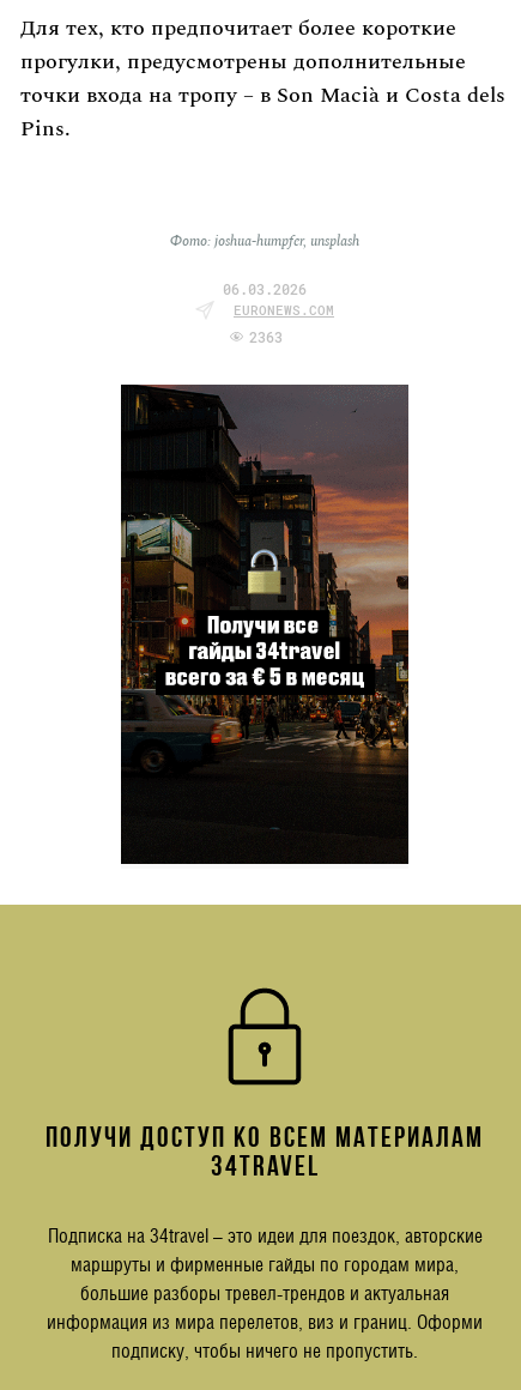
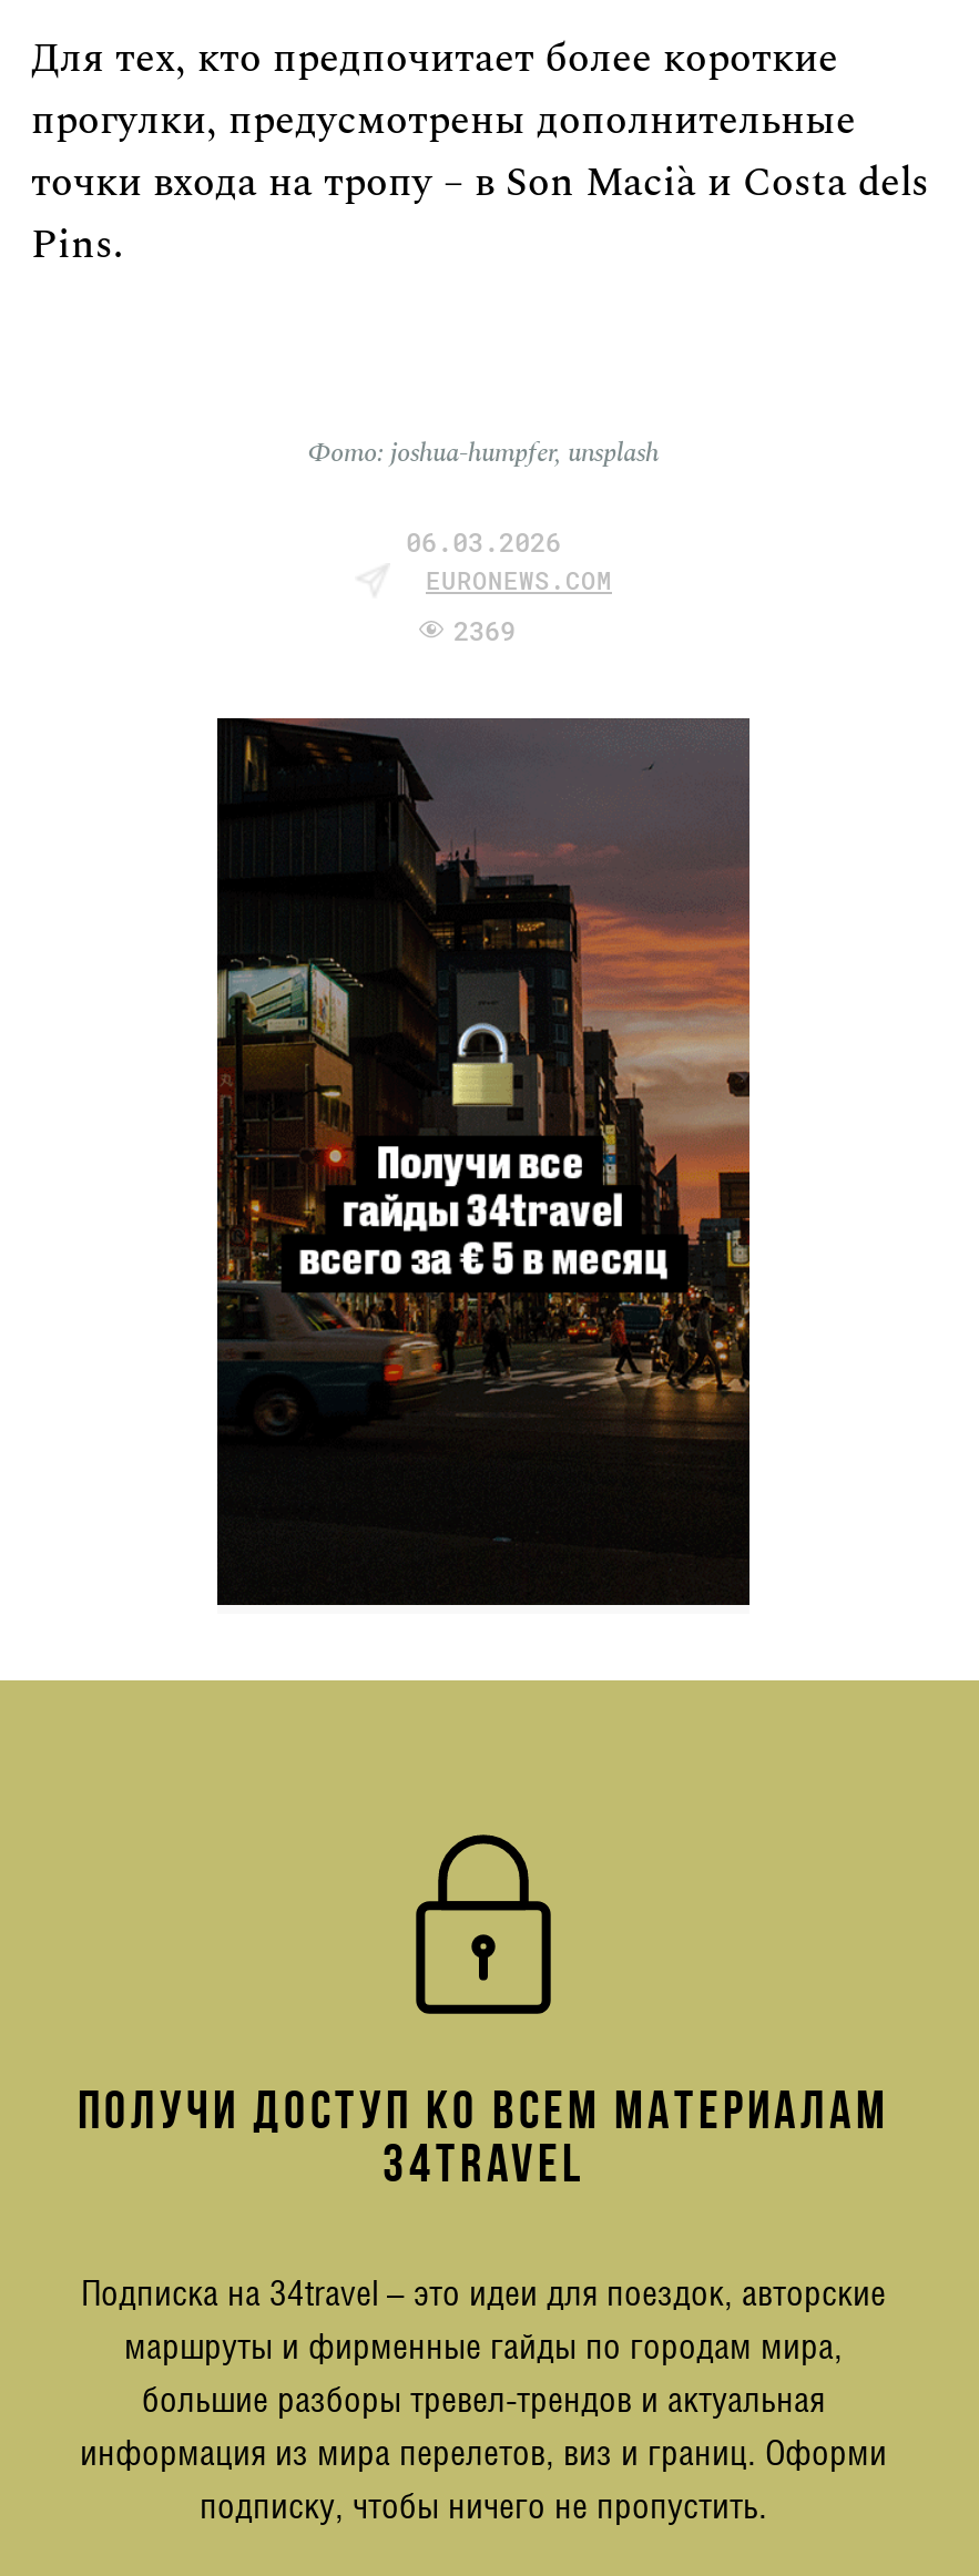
[249,327,282,347] 2363 -> [453,612,516,648] 2369

